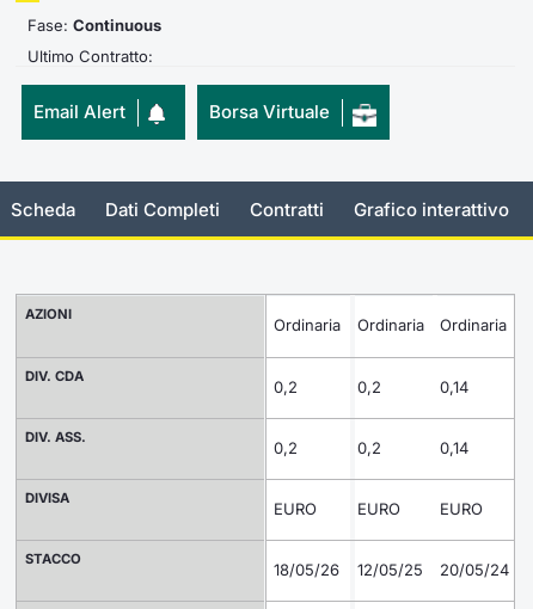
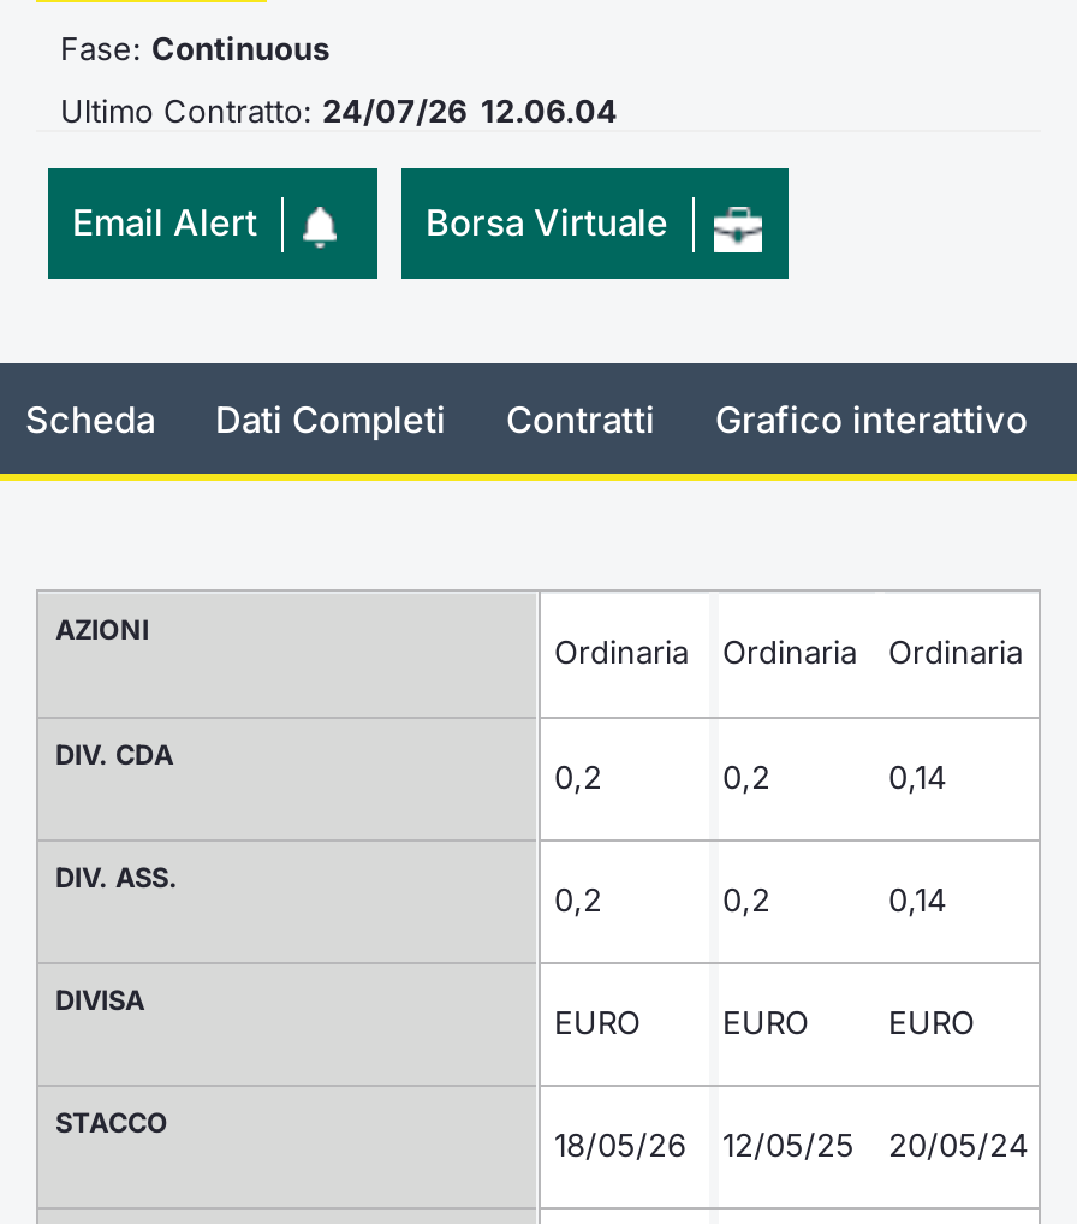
[27,47,158,66] Ultimo Contratto: -> [60,91,618,130] Ultimo Contratto: 24/07/26 12.06.04

